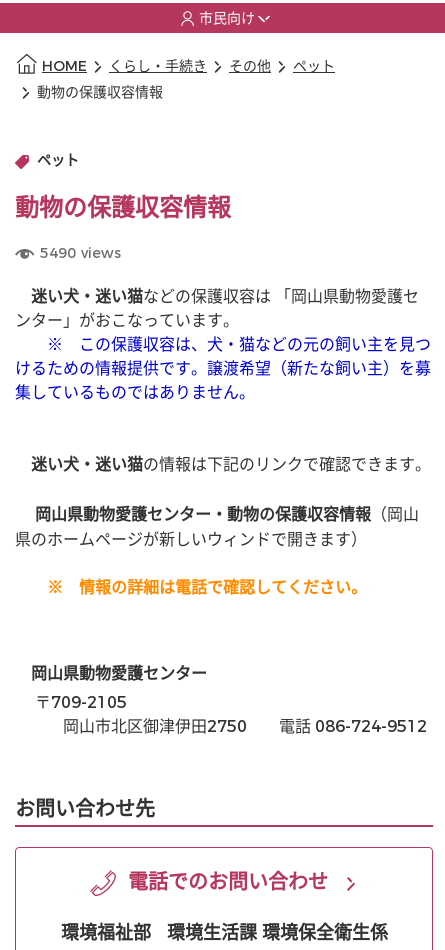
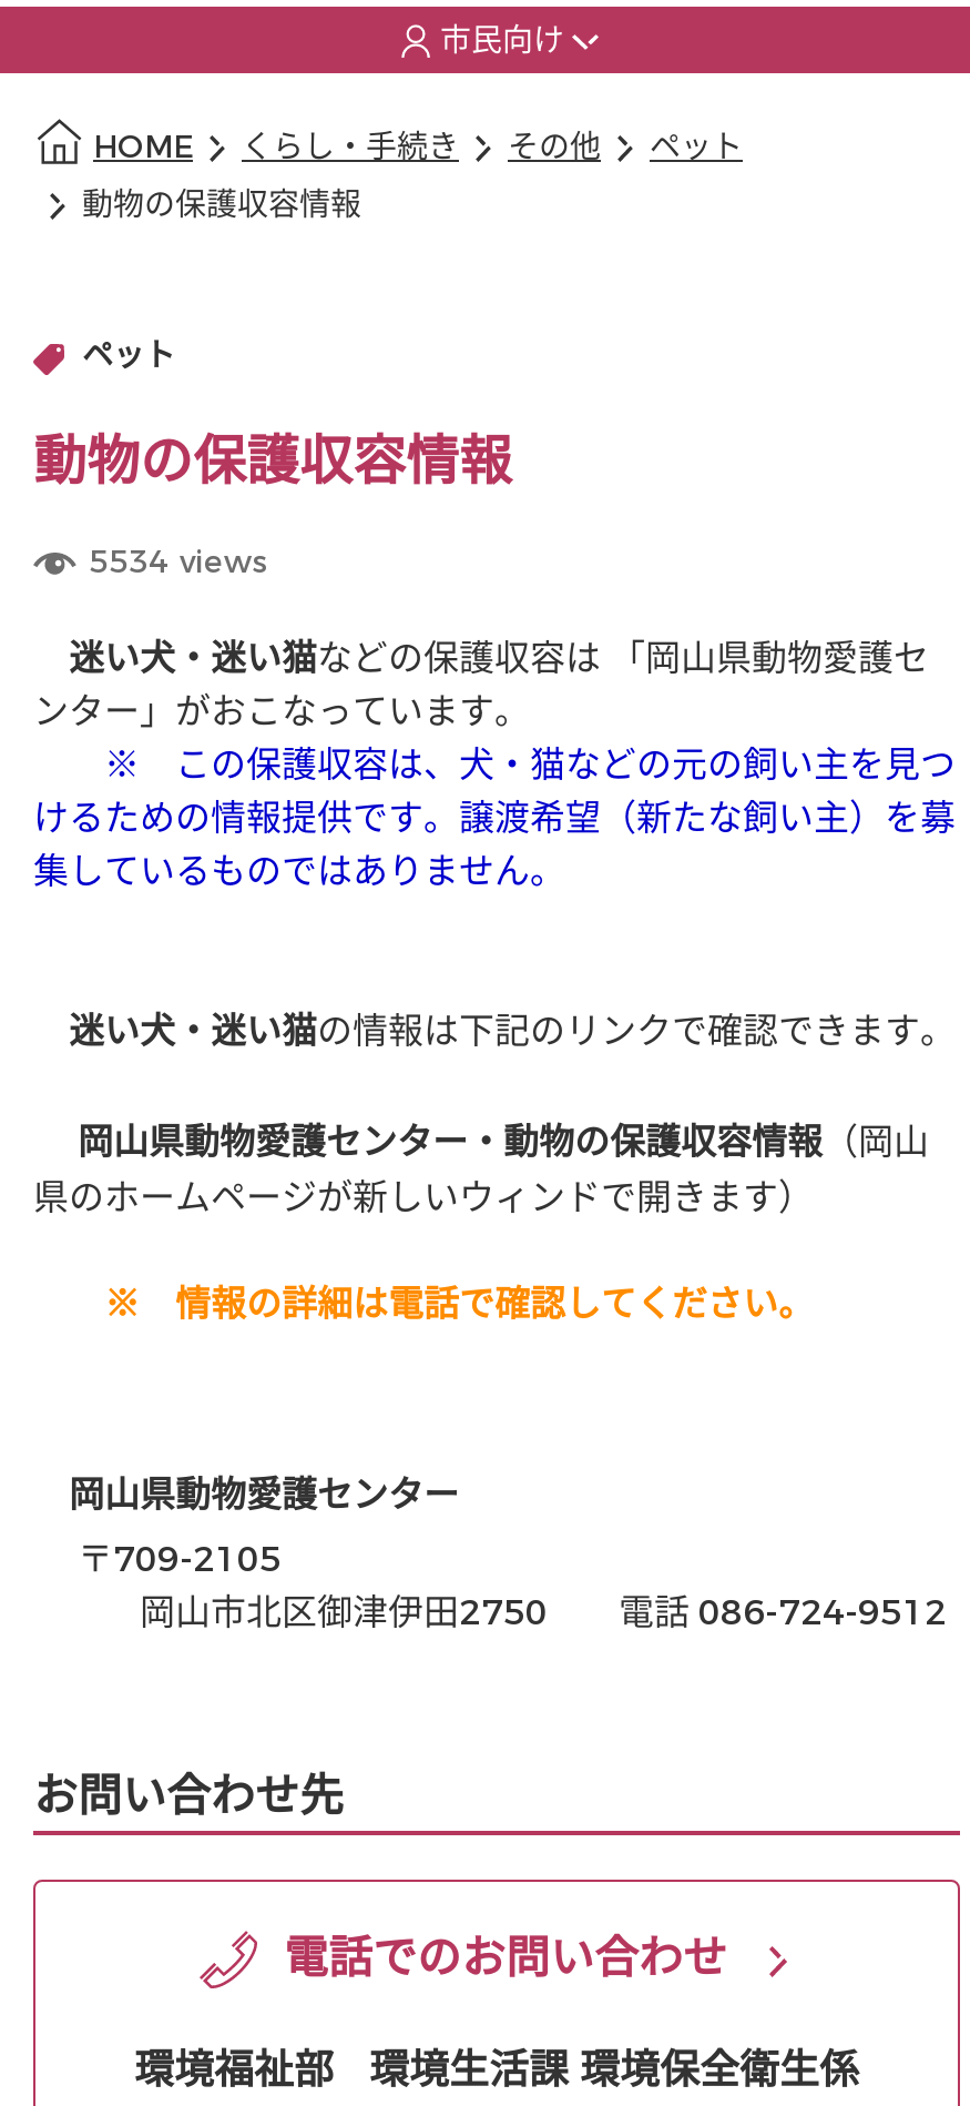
[40,244,121,263] 5490 views -> [89,541,268,583] 5534 views

